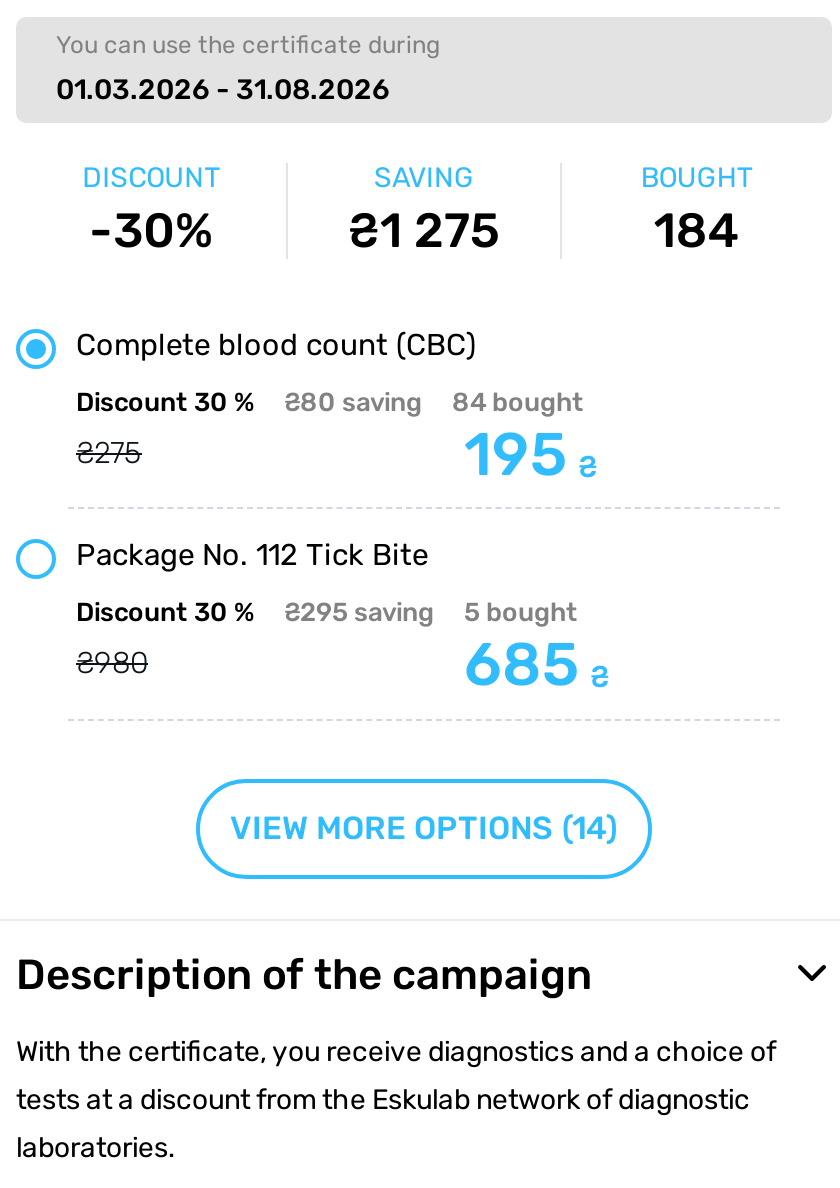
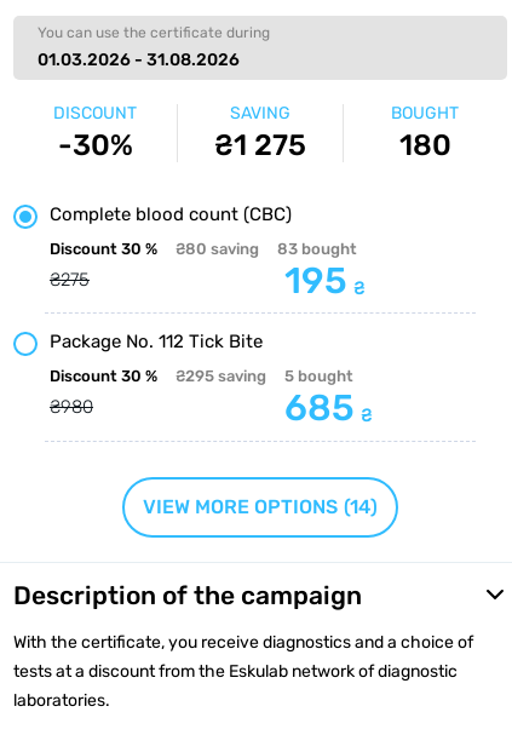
[654,202,740,258] 184 -> [399,128,451,162] 180
[452,386,584,416] 84 bought -> [277,239,357,258] 83 bought

